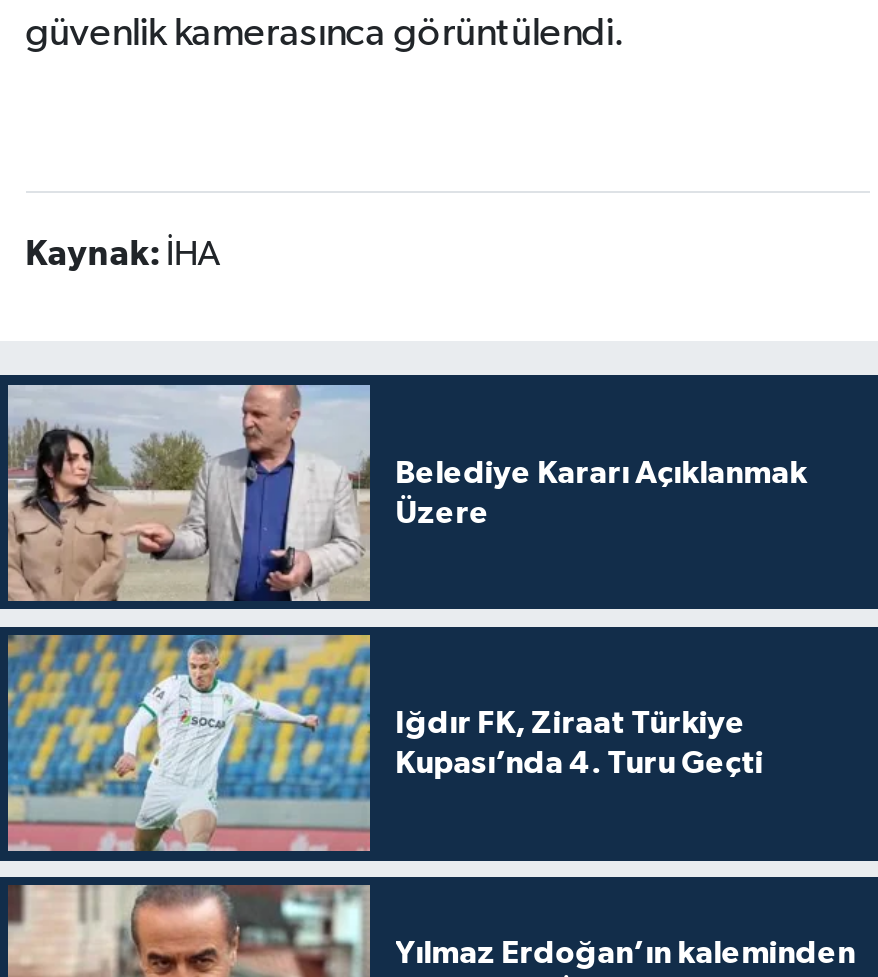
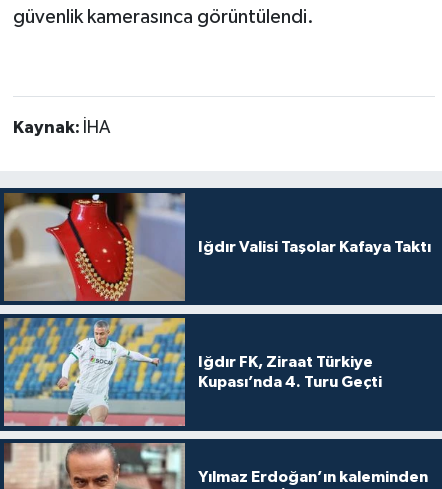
[6,383,807,603] [image] | Belediye Kararı Açıklanmak | Üzere -> [4,192,431,302] [image] | Iğdır Valisi Taşolar Kafaya Taktı

